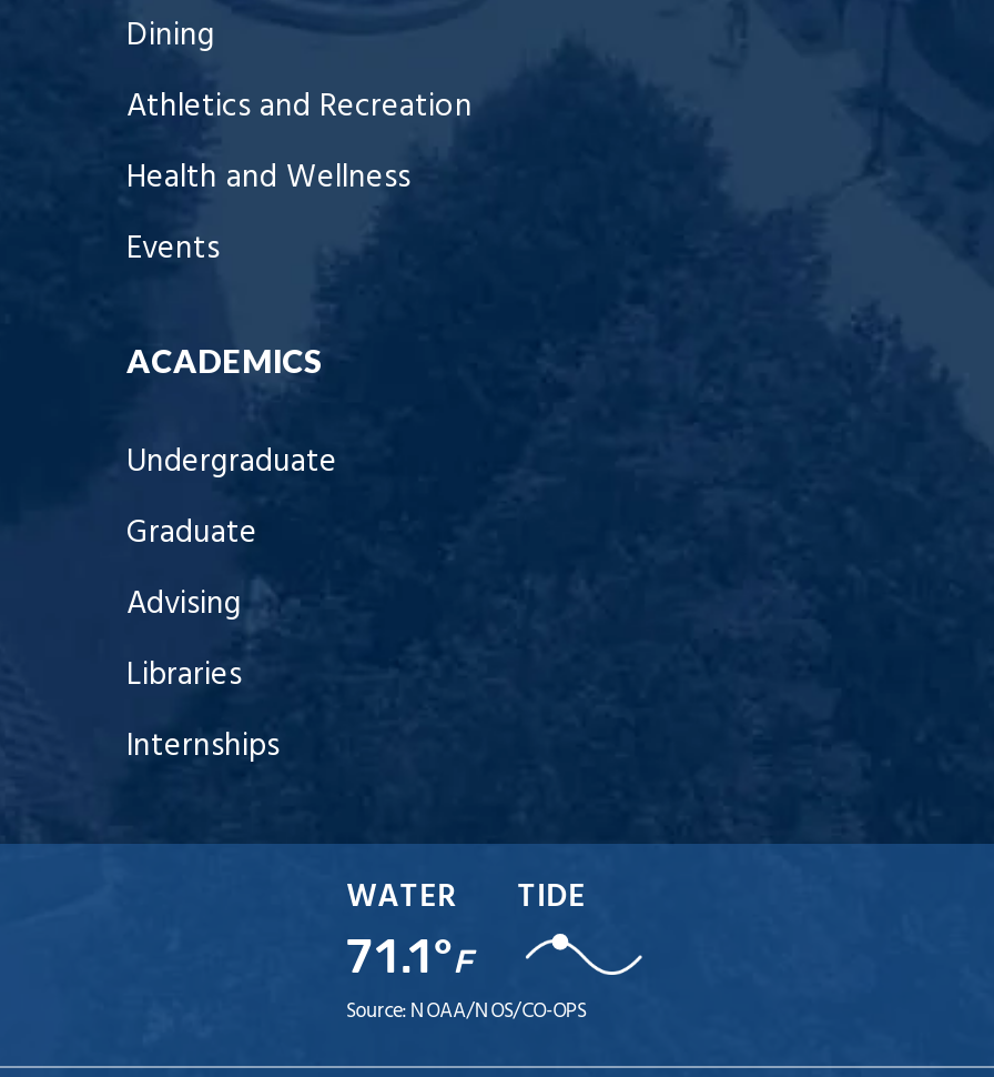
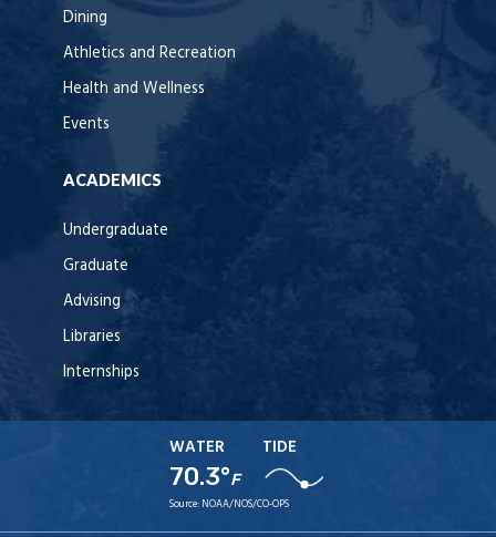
[347,926,473,986] 71.1°F -> [169,462,240,492] 70.3°F

